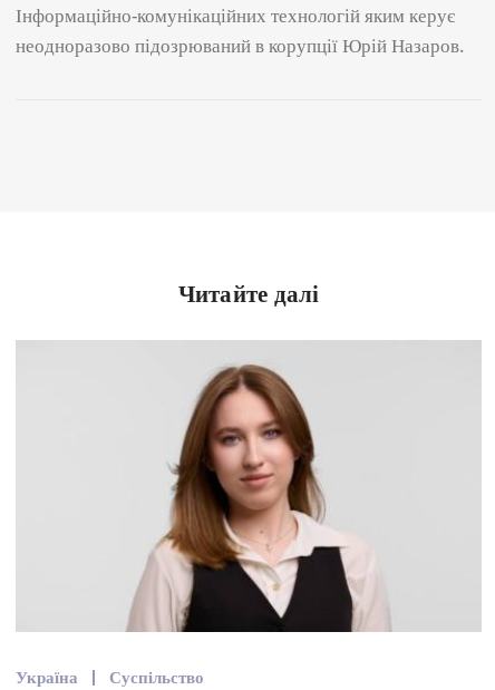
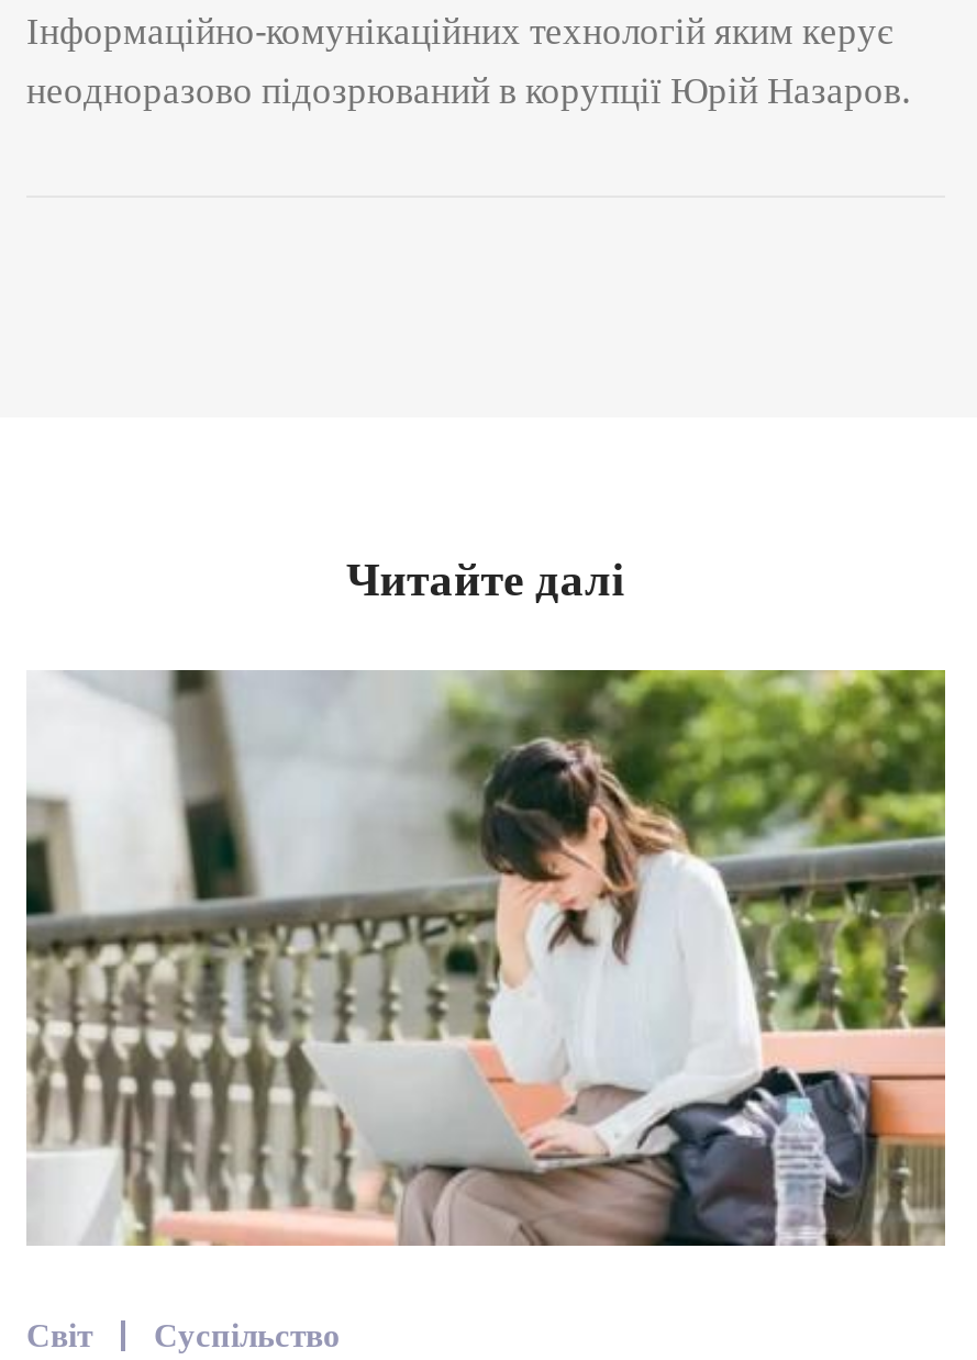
[16,340,482,687] [image] | Україна -> [24,668,947,1355] [image] | Світ

